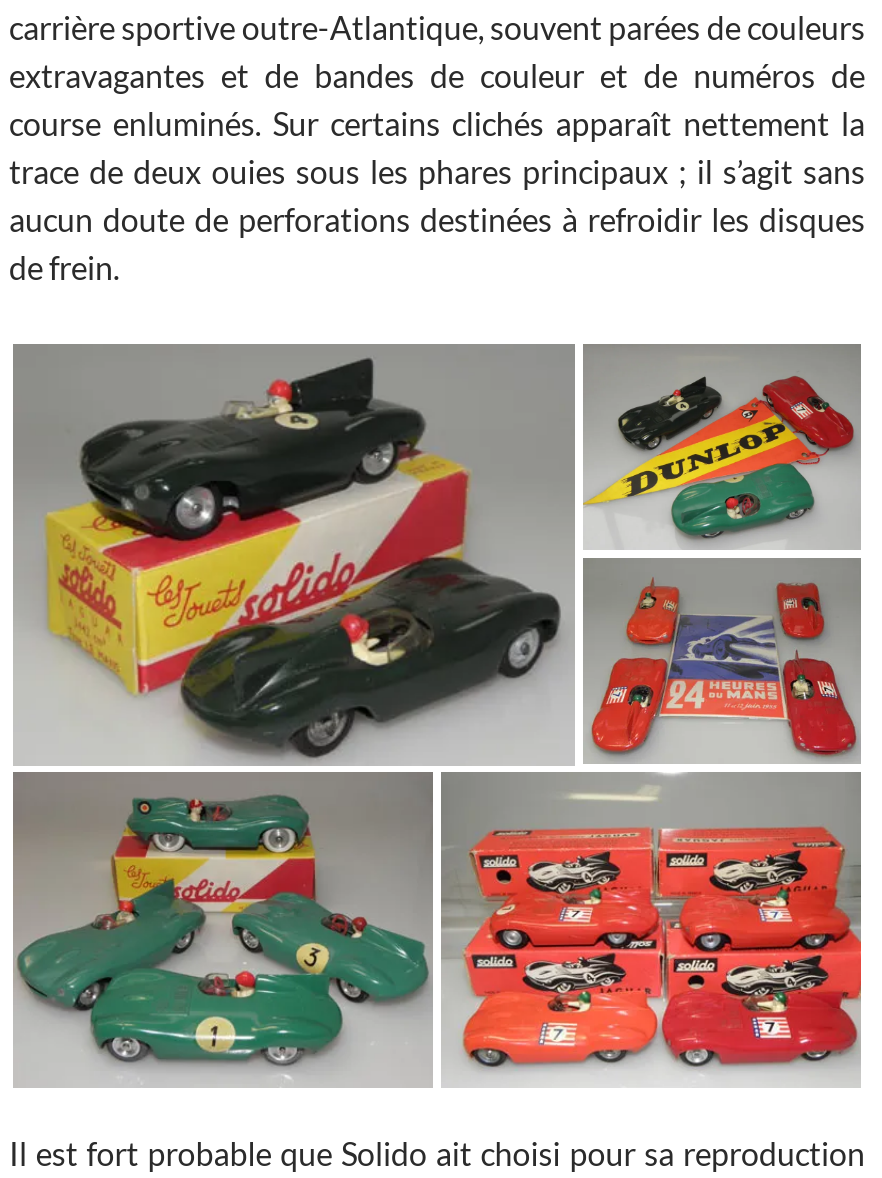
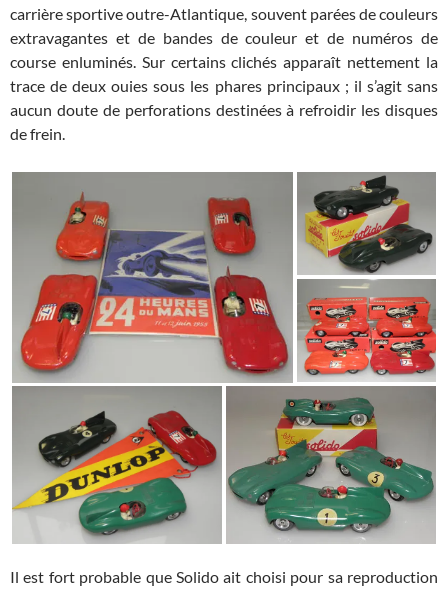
[13,352,863,1074] [image] -> [12,175,437,538] [image]

